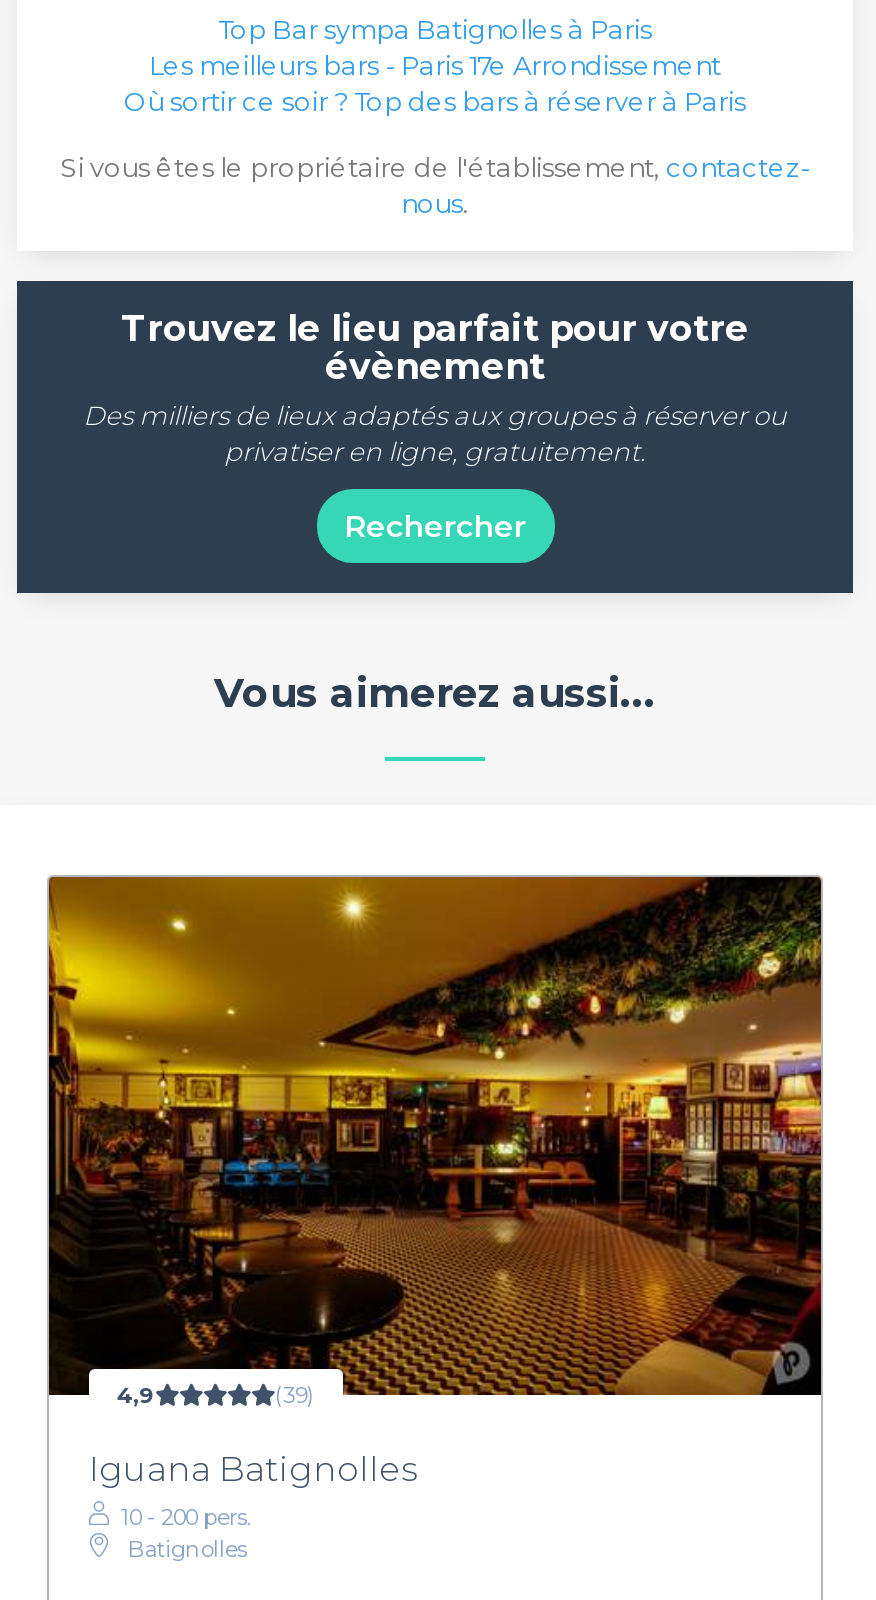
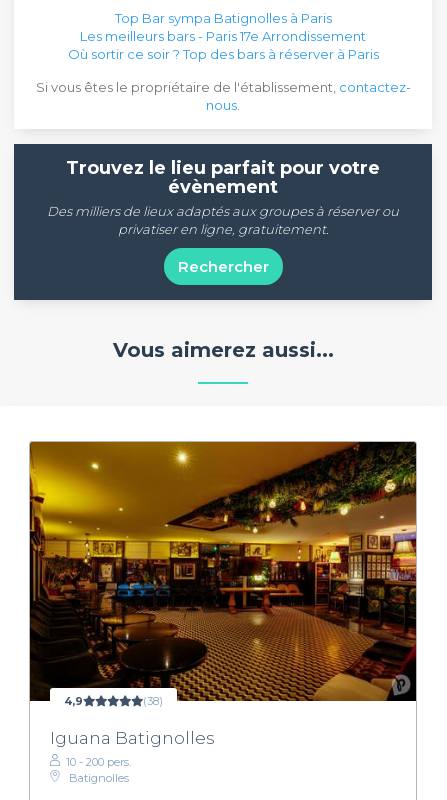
[275,1380,315,1408] (39) -> [143,694,163,708] (38)

